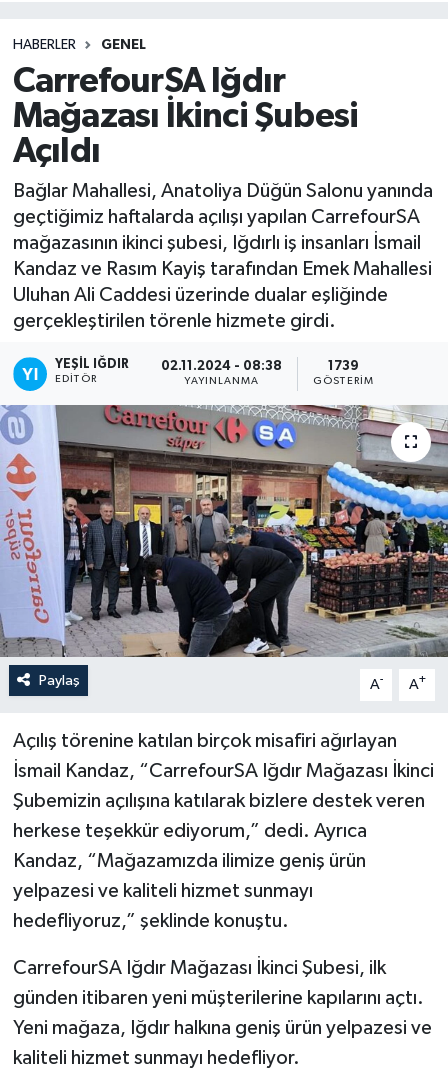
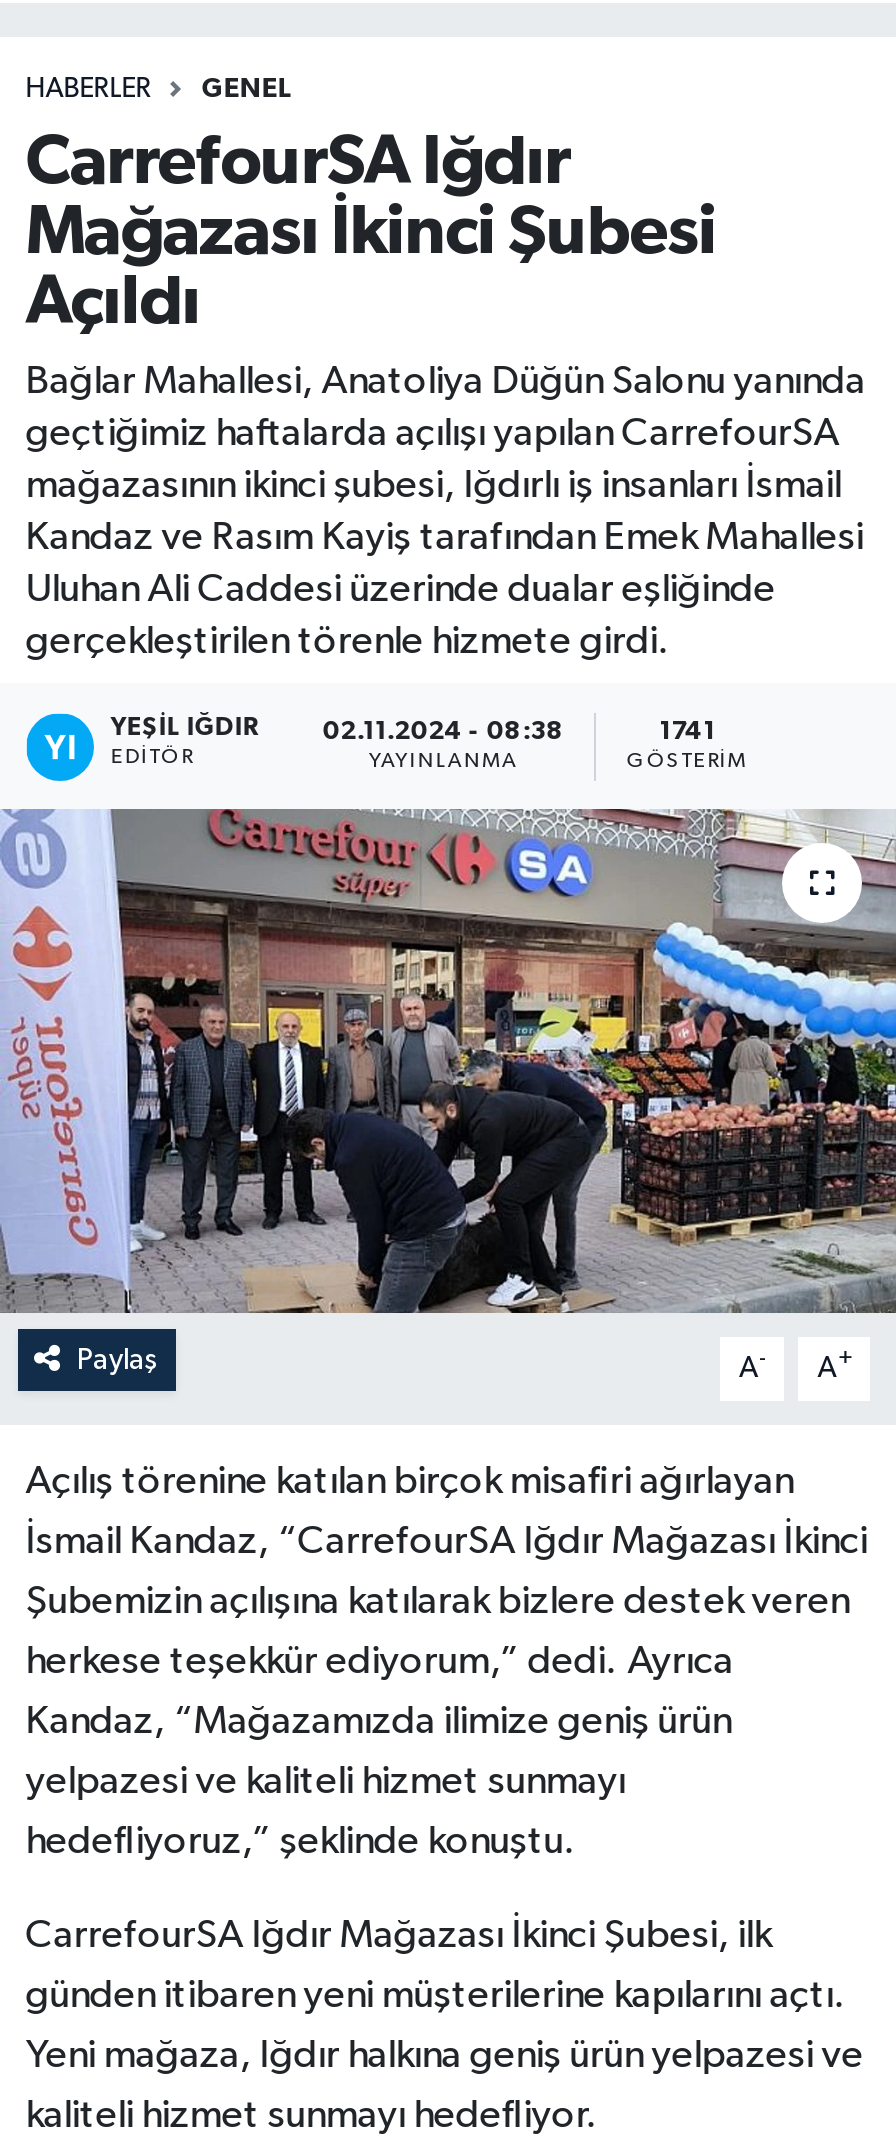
[328,360,359,373] 1739 -> [659,719,715,745] 1741

